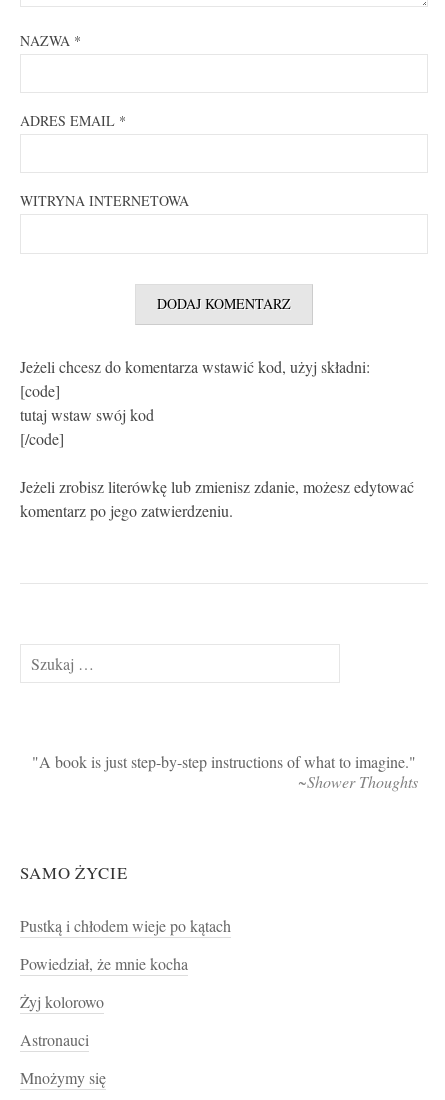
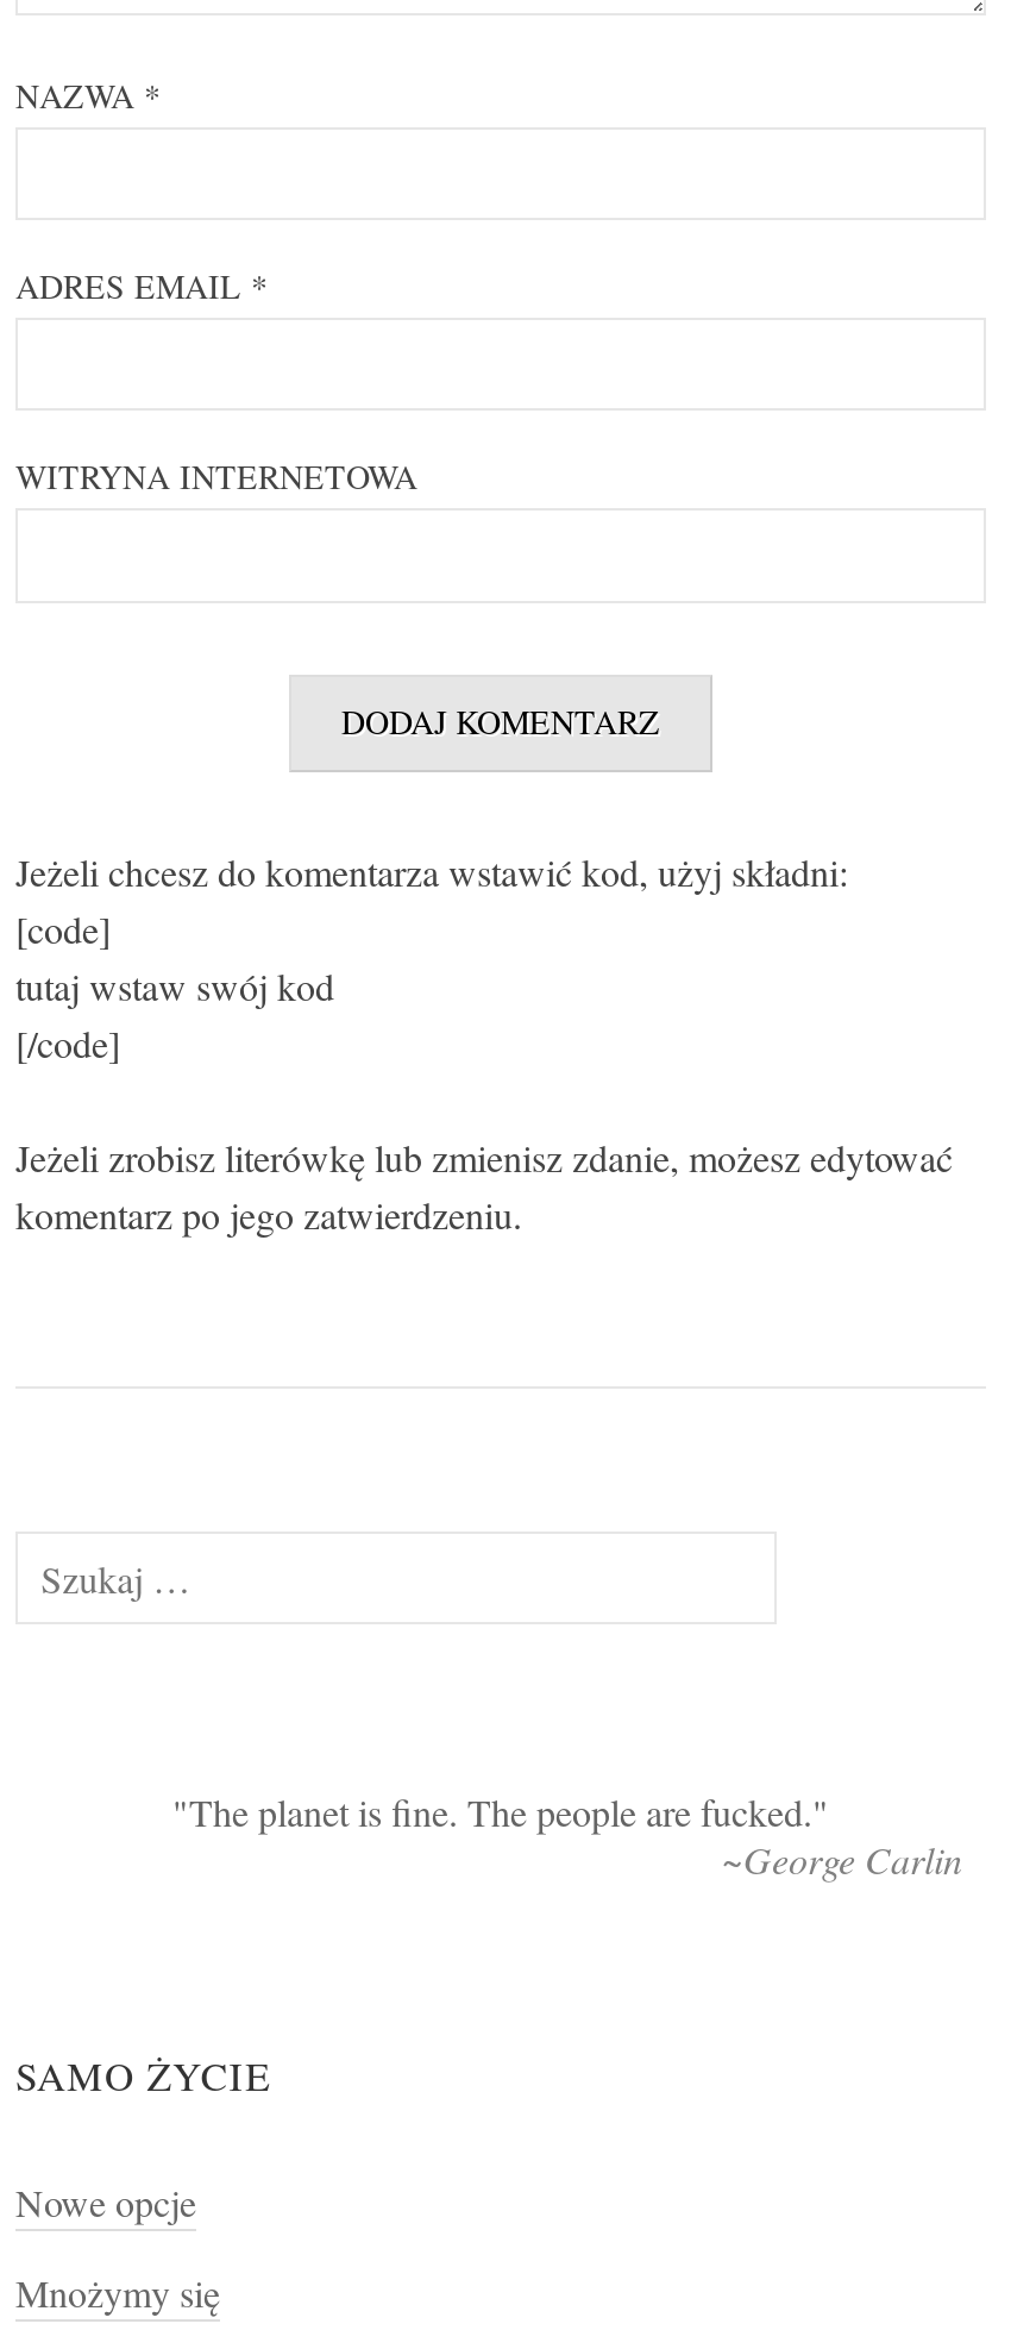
[39,751,418,792] A book is just step-by-step instructions of what to imagine. | ~Shower Thoughts -> [189,1786,962,1884] The planet is fine. The people are fucked. | ~George Carlin
[20,915,231,1051] Pustką i chłodem wieje po kątach | Powiedział, że mnie kocha | Żyj kolorowo | Astronauci -> [15,2177,196,2229] Nowe opcje

